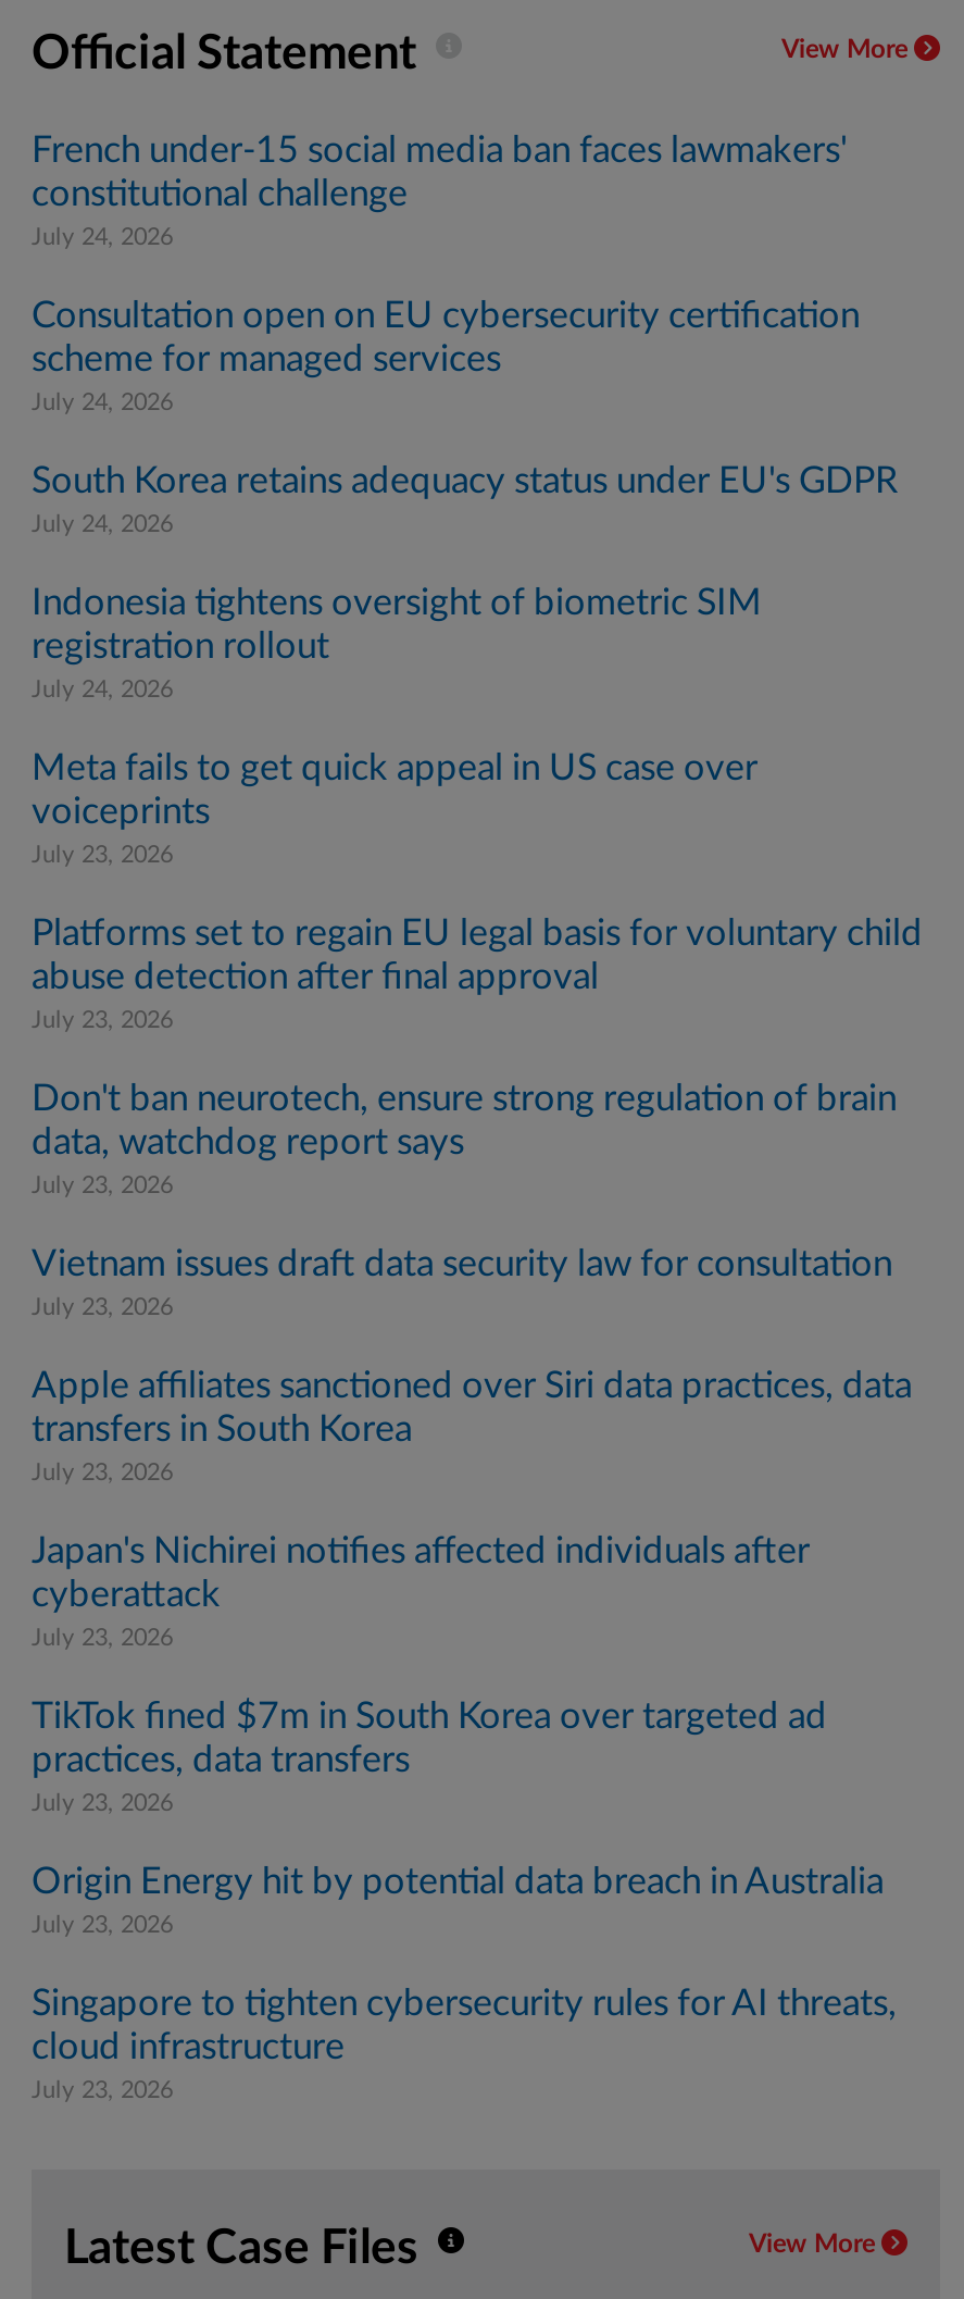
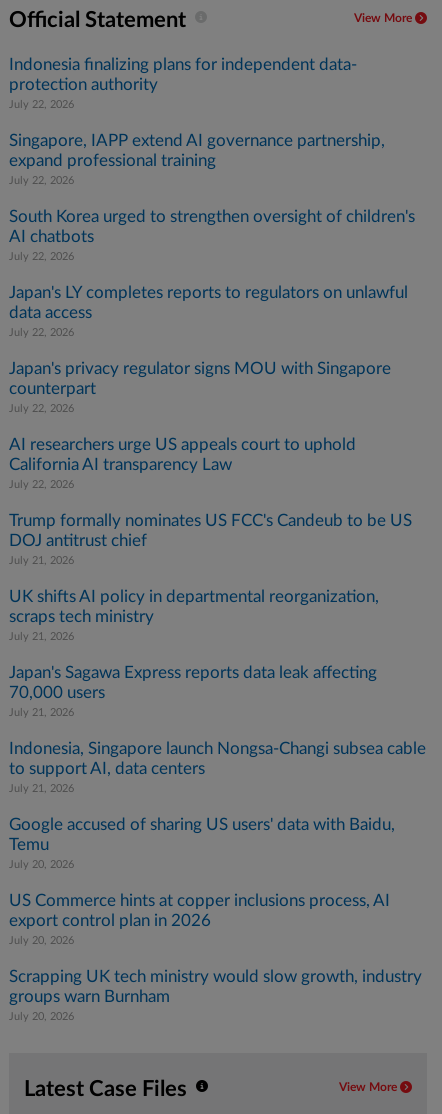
[32,132,847,249] French under-15 social media ban faces lawmakers' | constitutional challenge | July 24, 2026 -> [9,56,357,110] Indonesia finalizing plans for independent data- | protection authority | July 22, 2026
[32,297,860,414] Consultation open on EU cybersecurity certification | scheme for managed services | July 24, 2026 -> [9,132,385,186] Singapore, IAPP extend AI governance partnership, | expand professional training | July 22, 2026
[32,462,899,536] South Korea retains adequacy status under EU's GDPR | July 24, 2026 -> [9,208,415,262] South Korea urged to strengthen oversight of children's | AI chatbots | July 22, 2026
[32,584,762,701] Indonesia tightens oversight of biometric SIM | registration rollout | July 24, 2026 -> [9,284,408,338] Japan's LY completes reports to regulators on unlawful | data access | July 22, 2026
[32,749,758,867] Meta fails to get quick appeal in US case over | voiceprints | July 23, 2026 -> [9,360,391,414] Japan's privacy regulator signs MOU with Singapore | counterpart | July 22, 2026
[32,915,923,1032] Platforms set to regain EU legal basis for voluntary child | abuse detection after final approval | July 23, 2026 -> [9,436,356,490] AI researchers urge US appeals court to uphold | California AI transparency Law | July 22, 2026
[32,1080,897,1197] Don't ban neurotech, ensure strong regulation of brain | data, watchdog report says | July 23, 2026 -> [9,512,412,566] Trump formally nominates US FCC's Candeub to be US | DOJ antitrust chief | July 21, 2026
[32,1245,892,1319] Vietnam issues draft data security law for consultation | July 23, 2026 -> [9,588,379,642] UK shifts AI policy in departmental reorganization, | scraps tech ministry | July 21, 2026
[32,1367,912,1484] Apple affiliates sanctioned over Siri data practices, data | transfers in South Korea | July 23, 2026 -> [9,664,377,718] Japan's Sagawa Express reports data leak affecting | 70,000 users | July 21, 2026
[32,1532,810,1650] Japan's Nichirei notifies affected individuals after | cyberattack | July 23, 2026 -> [9,740,426,794] Indonesia, Singapore launch Nongsa-Changi subsea cable | to support AI, data centers | July 21, 2026
[32,1698,827,1815] TikTok fined $7m in South Korea over targeted ad | practices, data transfers | July 23, 2026 -> [9,816,395,870] Google accused of sharing US users' data with Baidu, | Temu | July 20, 2026
[32,1863,884,1937] Origin Energy hit by potential data breach in Australia | July 23, 2026 -> [9,892,390,946] US Commerce hints at copper inclusions process, AI | export control plan in 2026 | July 20, 2026
[32,1985,897,2102] Singapore to tighten cybersecurity rules for AI threats, | cloud infrastructure | July 23, 2026 -> [9,968,422,1022] Scrapping UK tech ministry would slow growth, industry | groups warn Burnham | July 20, 2026

